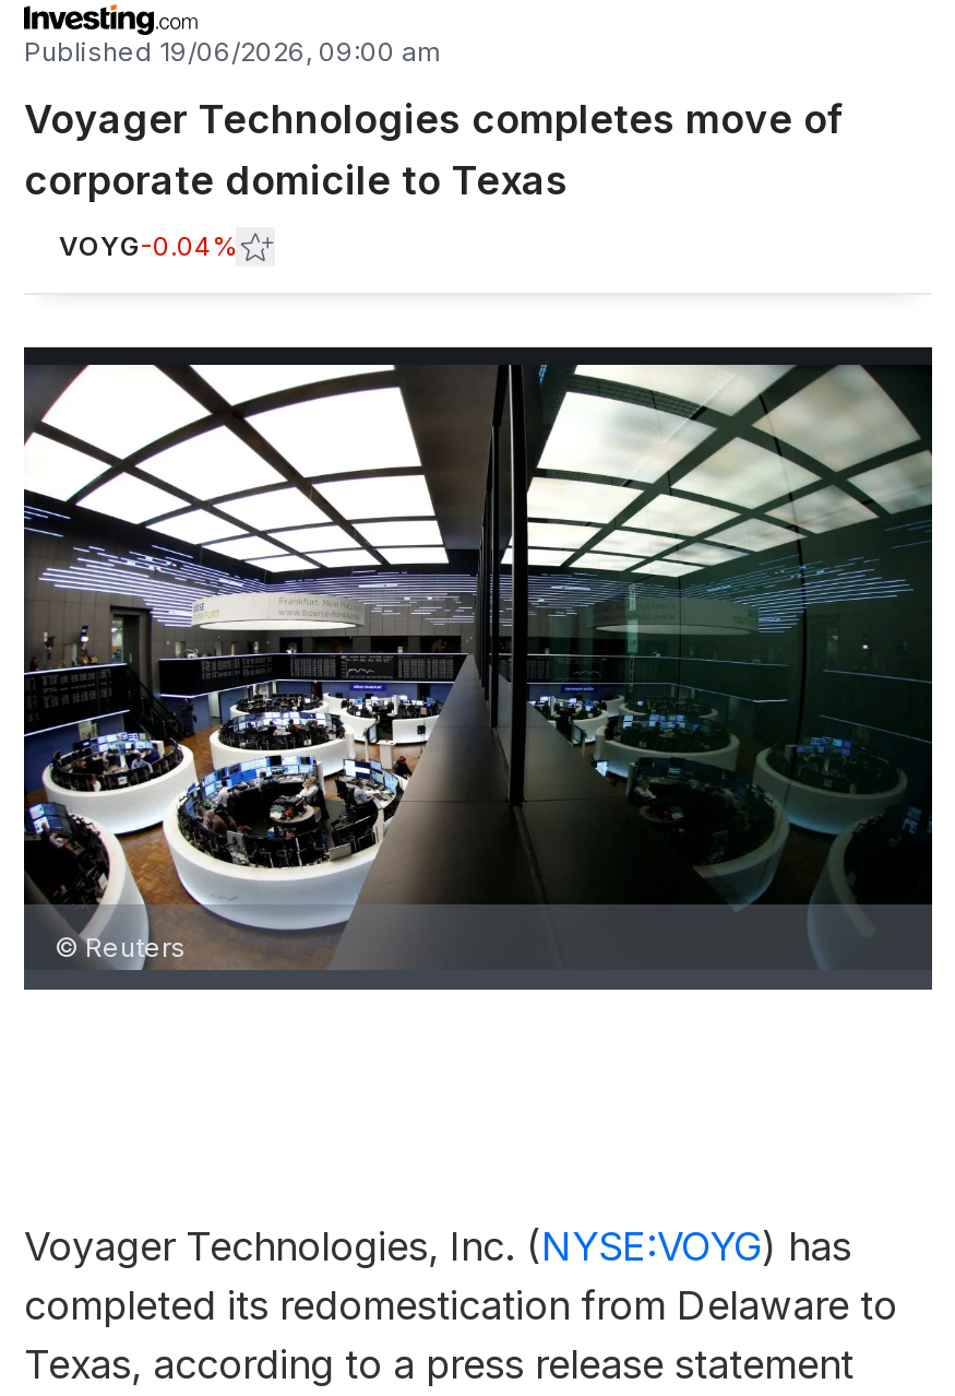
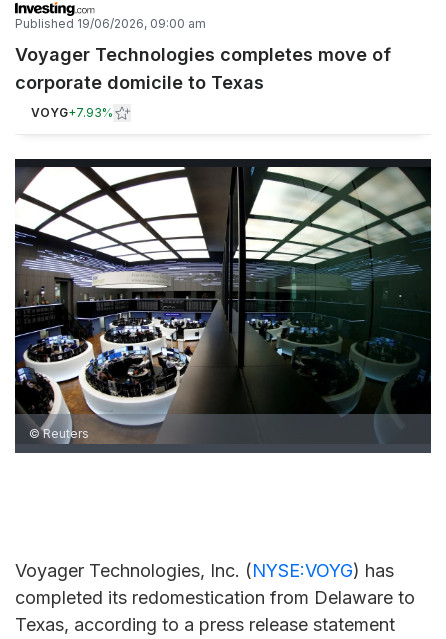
[59,229,236,262] VOYG-0.04% -> [31,105,113,120] VOYG+7.93%

